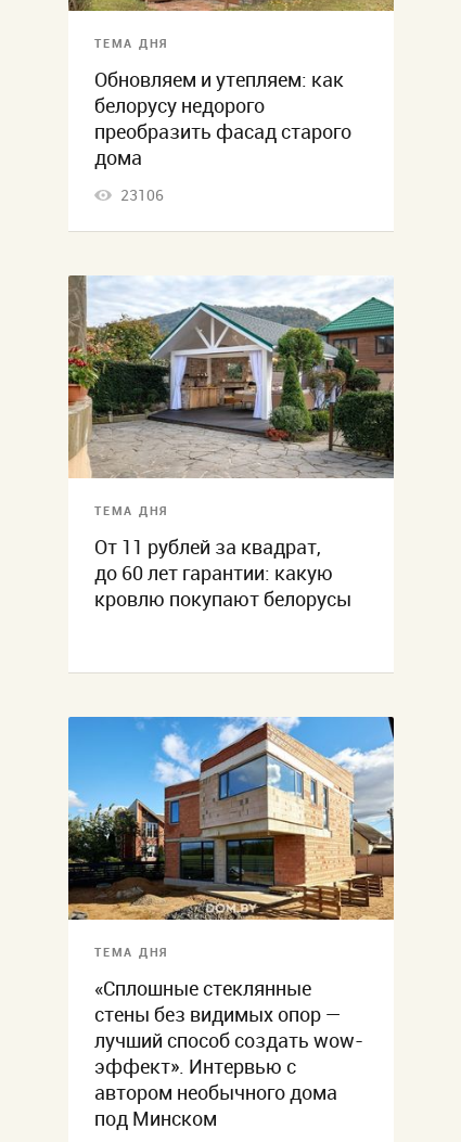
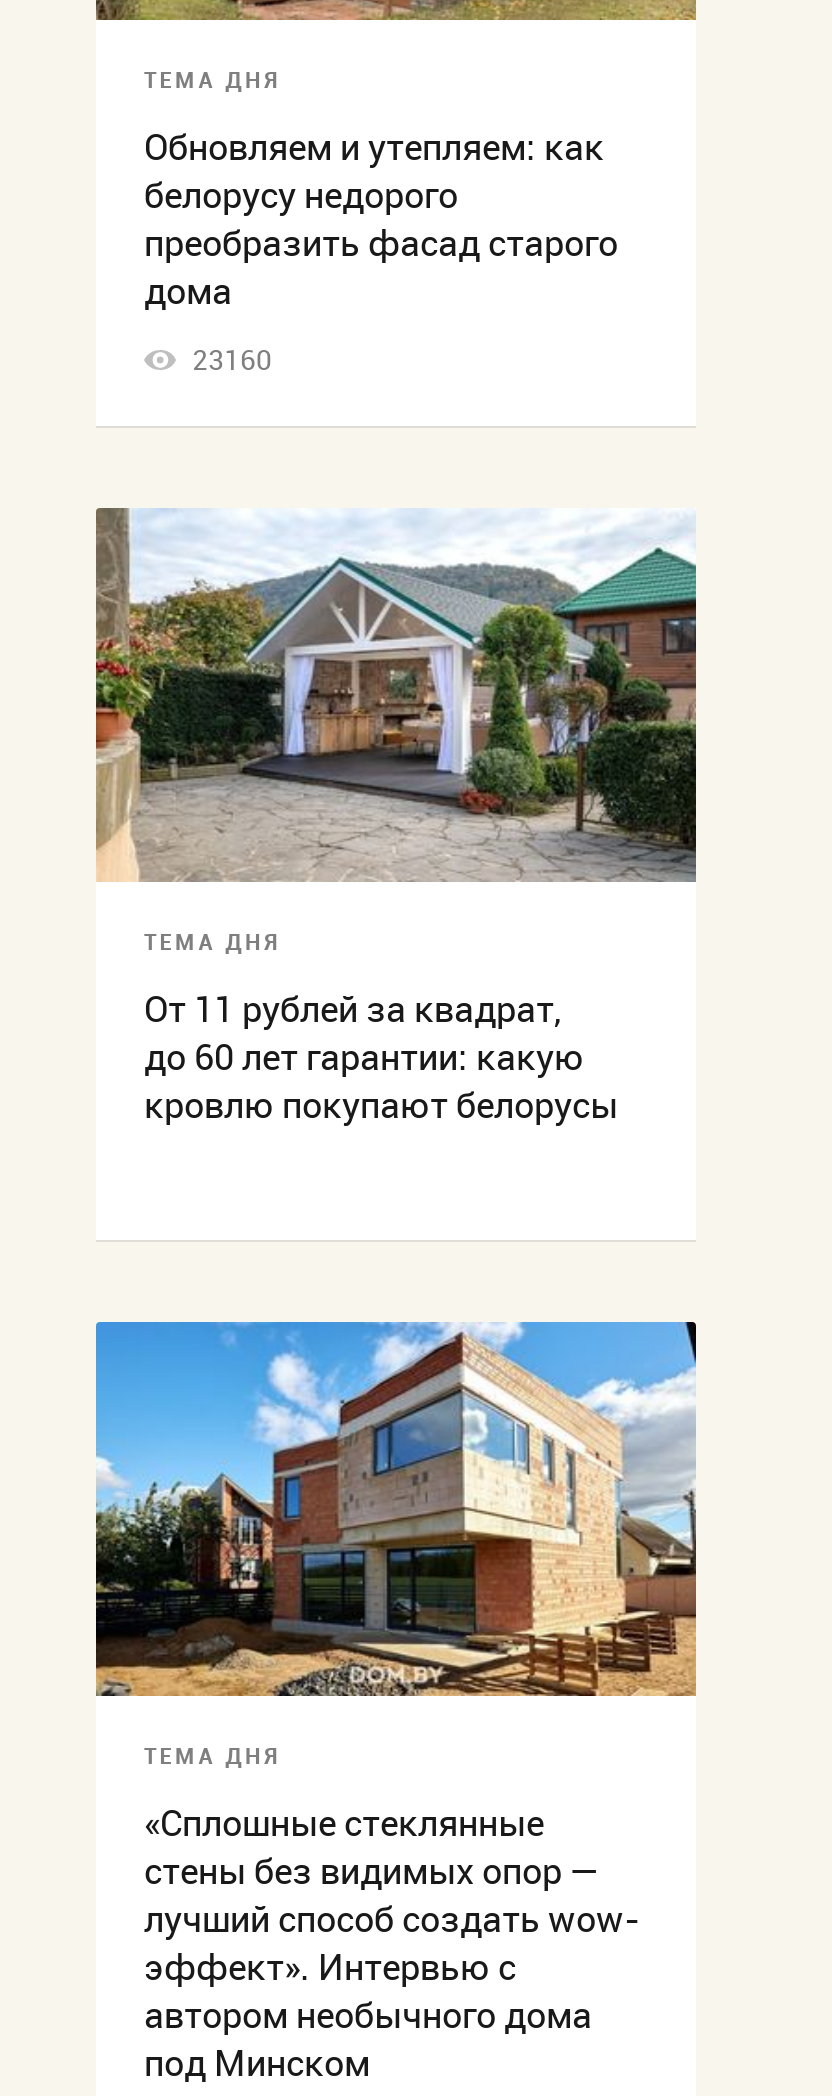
[120,187,164,204] 23106 -> [192,344,272,376] 23160

